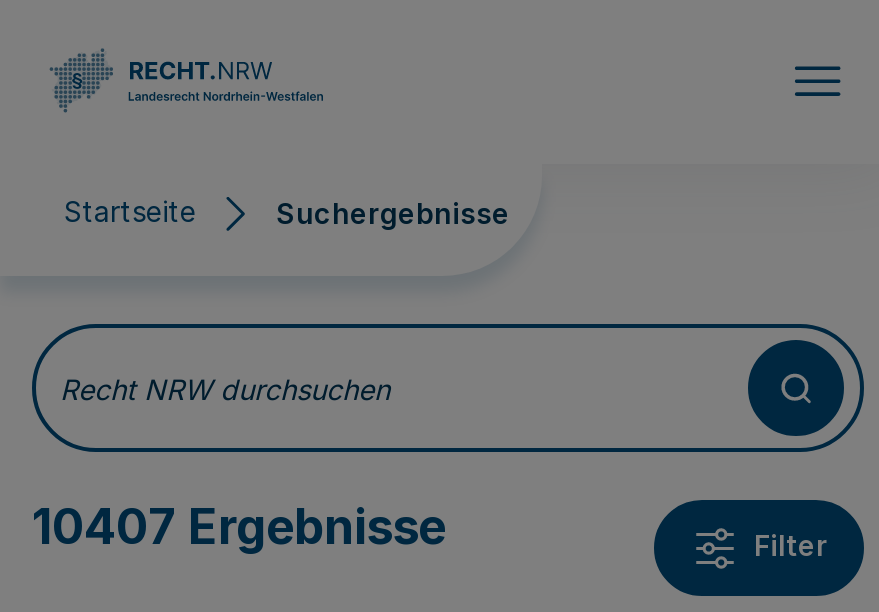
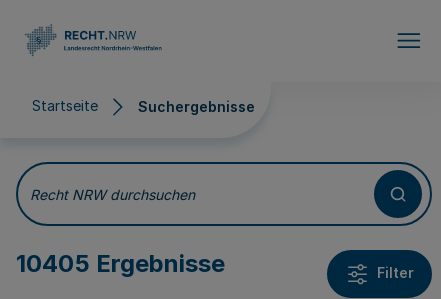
[32,498,446,556] 10407 Ergebnisse -> [16,249,225,278] 10405 Ergebnisse

